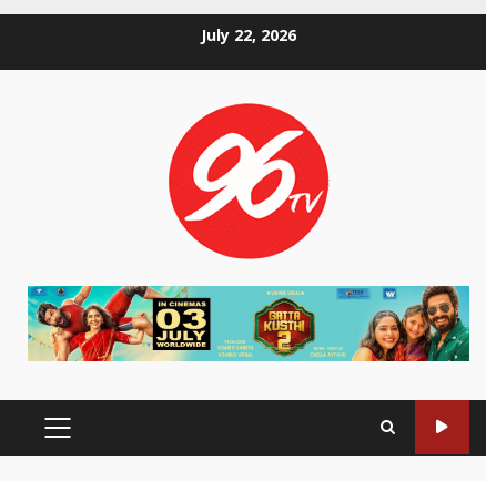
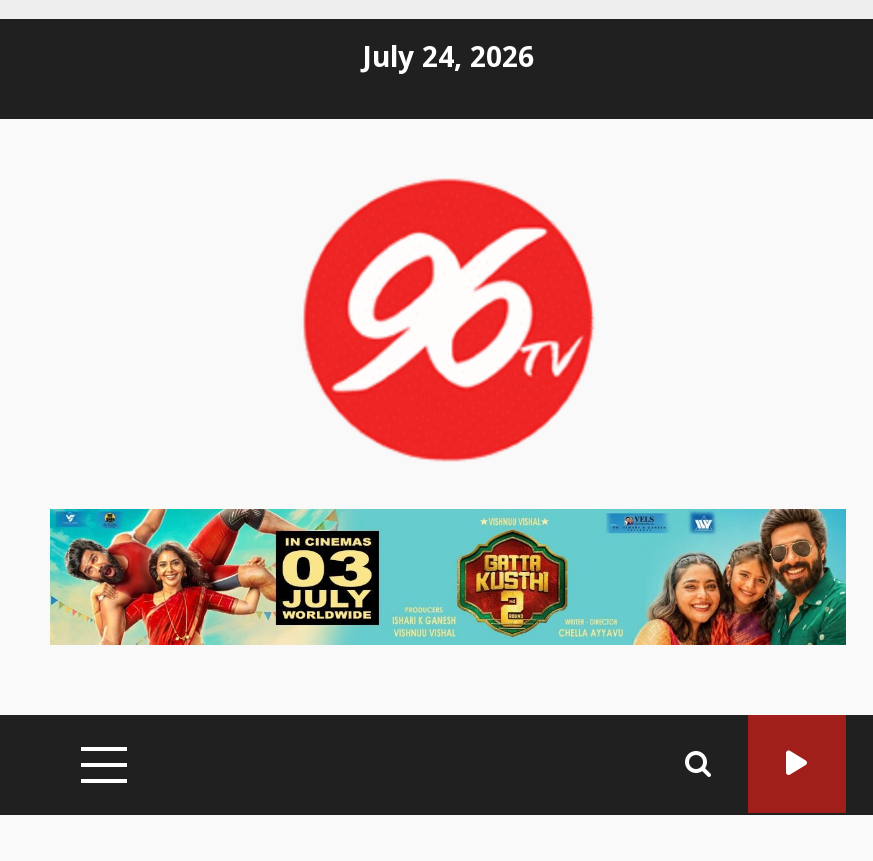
[201,24,296,45] July 22, 2026 -> [362,36,534,74] July 24, 2026

